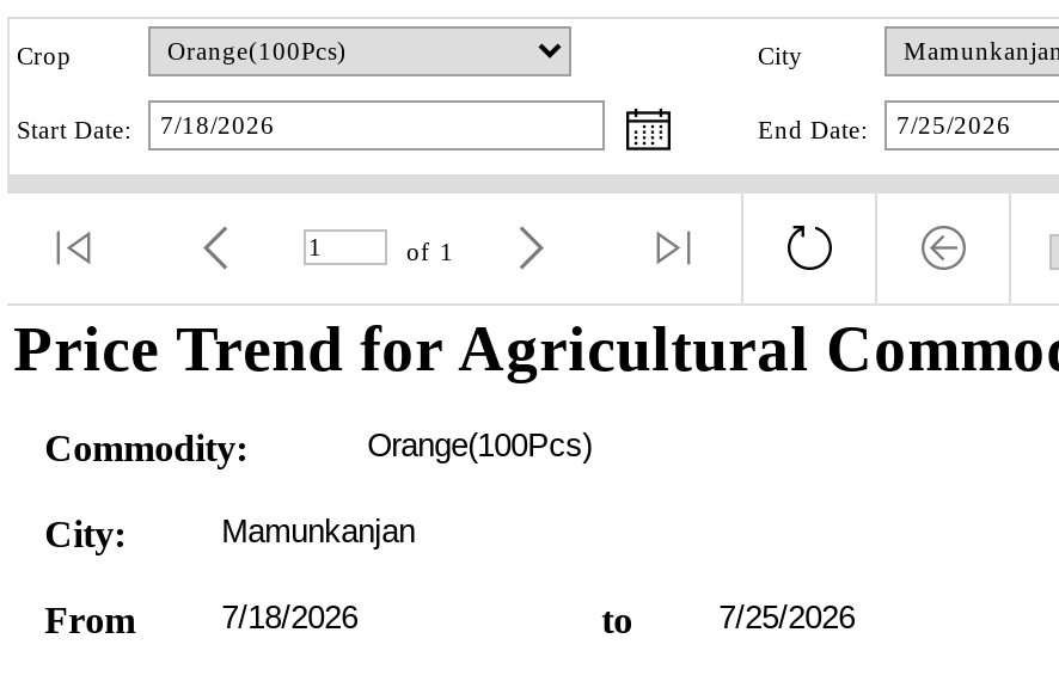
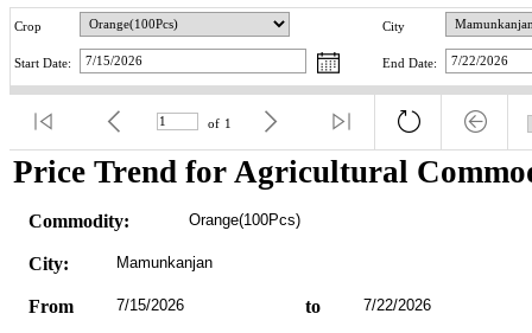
[222,599,358,635] 7/18/2026 -> [116,296,184,314] 7/15/2026
[719,599,855,635] 7/25/2026 -> [363,296,431,314] 7/22/2026

